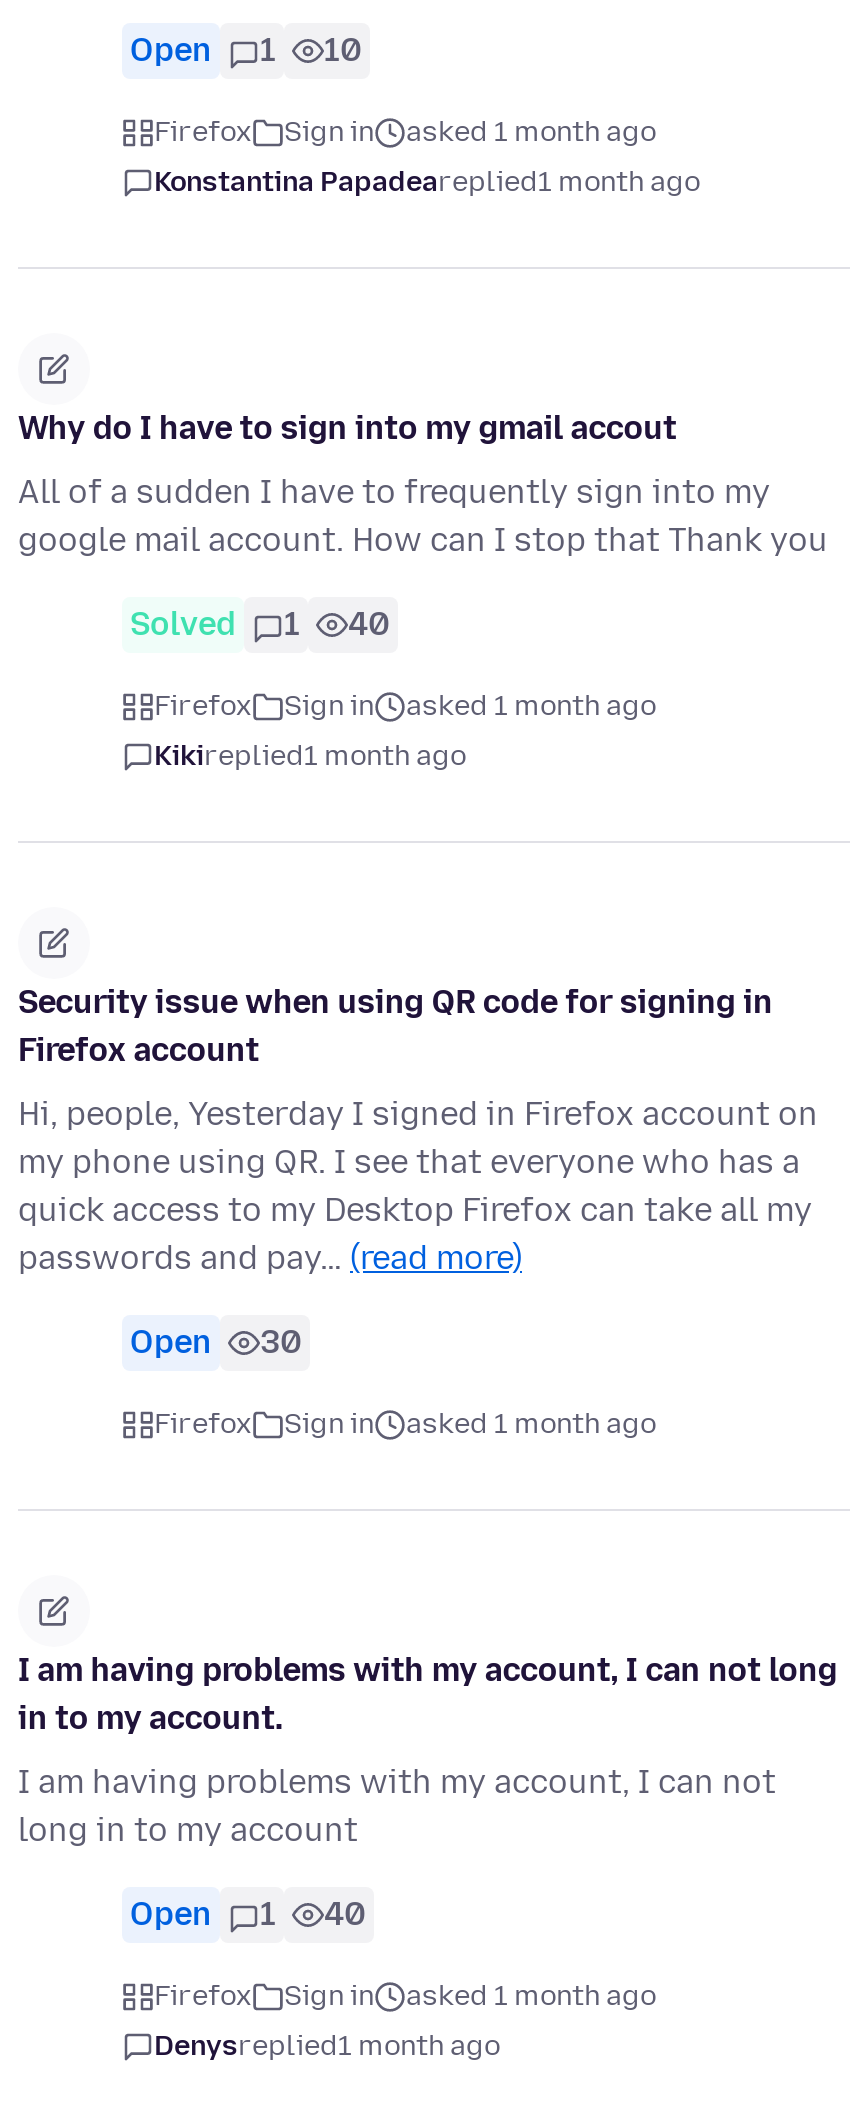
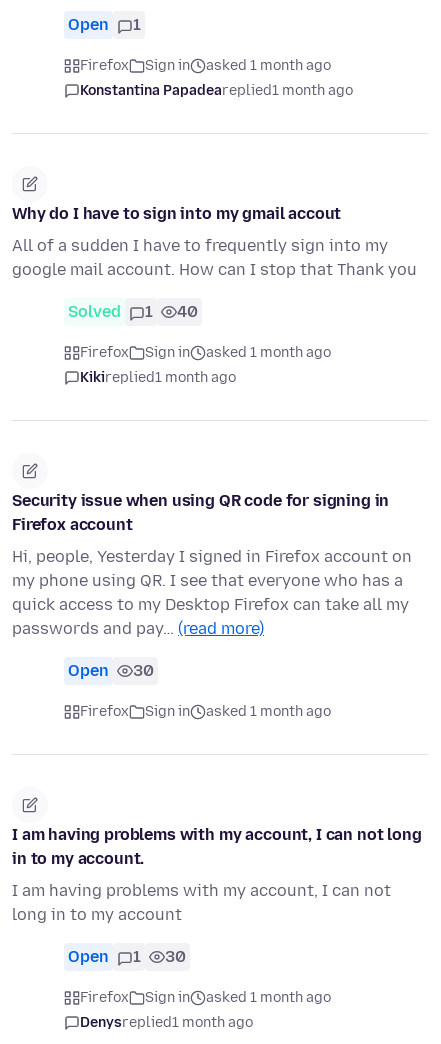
[324,32,362,70] 10 -> none
[130,1896,366,1934] Open 1 40 -> [68,947,186,966] Open 1 30

